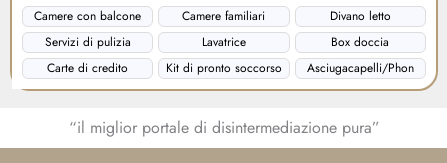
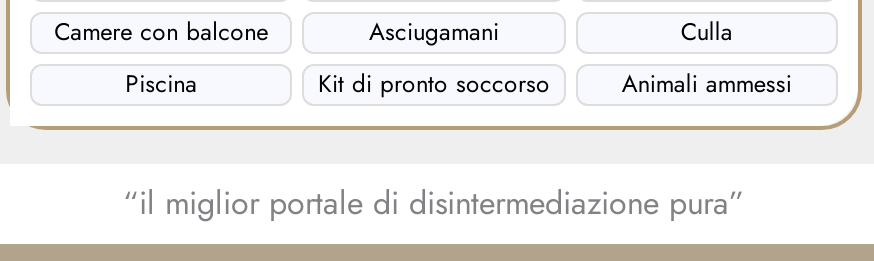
[45,7,391,77] Camere familiari | Divano letto | Servizi di pulizia | Lavatrice | Box doccia | Carte di credito -> [125,13,733,101] Asciugamani | Culla | Piscina
[307,59,414,77] Asciugacapelli/Phon -> [622,65,792,101] Animali ammessi

